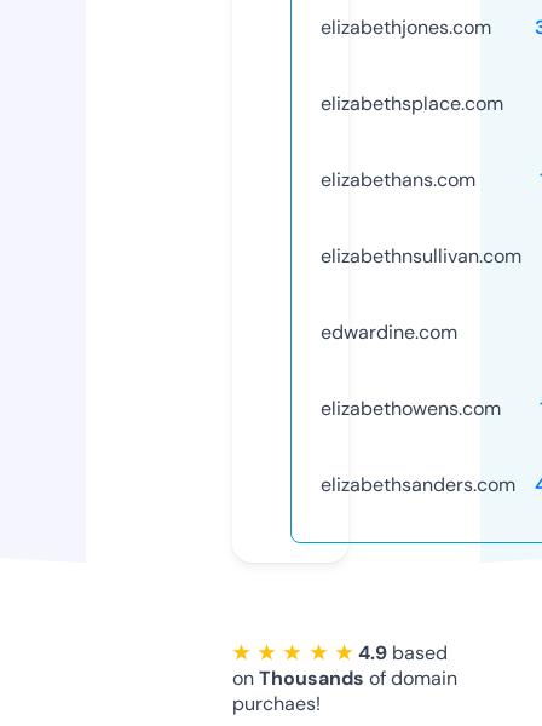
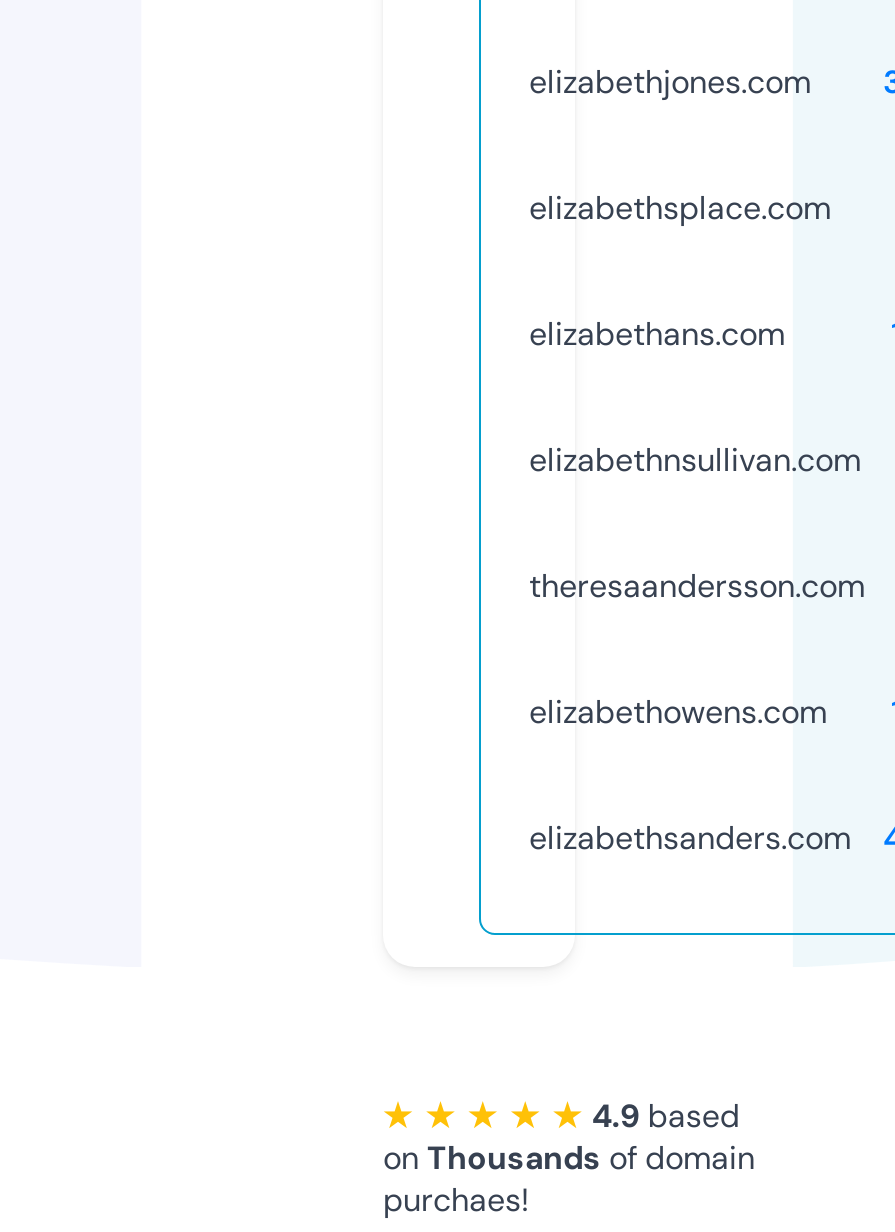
[321,319,457,345] edwardine.com -> [529,565,865,607] theresaandersson.com

